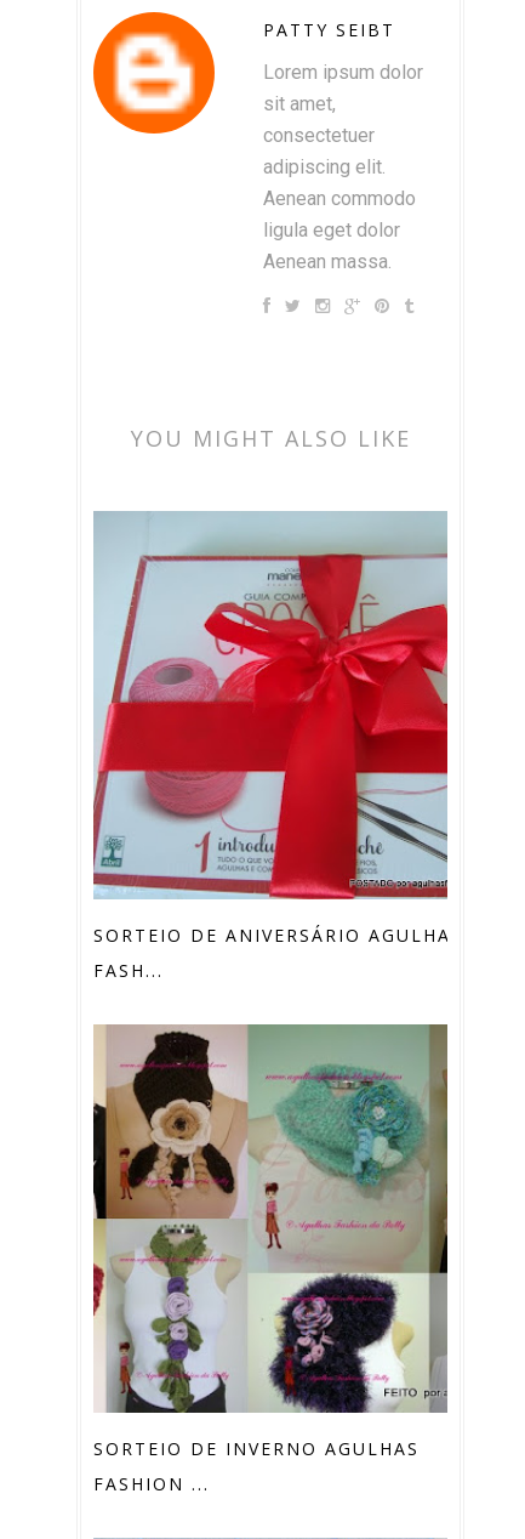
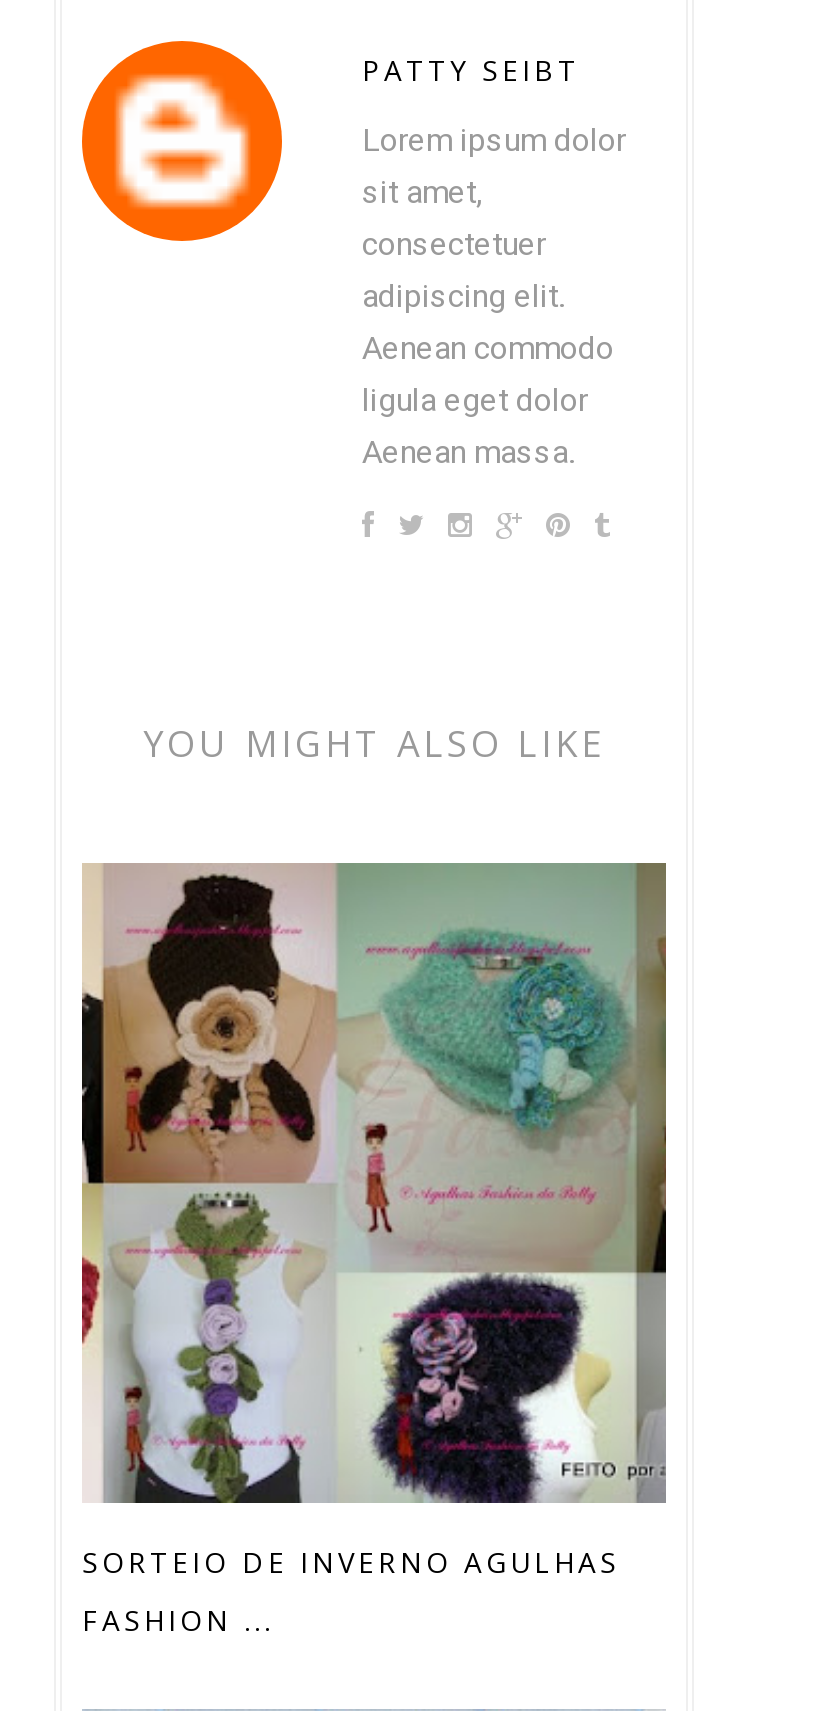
[92,511,463,982] [image] | SORTEIO DE ANIVERSÁRIO AGULHAS | FASH... -> none

